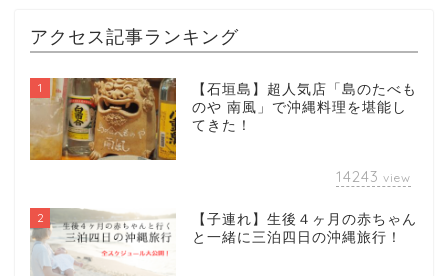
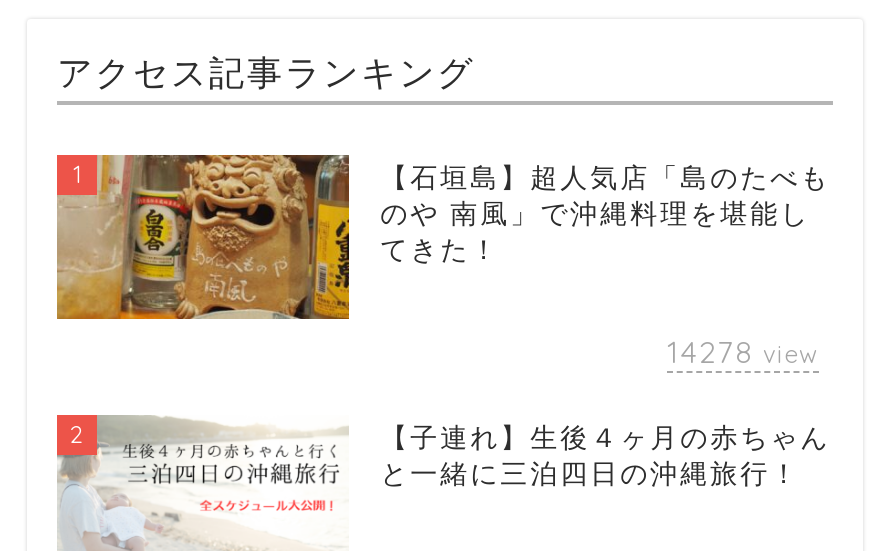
[336,167,411,186] 14243 view -> [667,333,819,371] 14278 view

